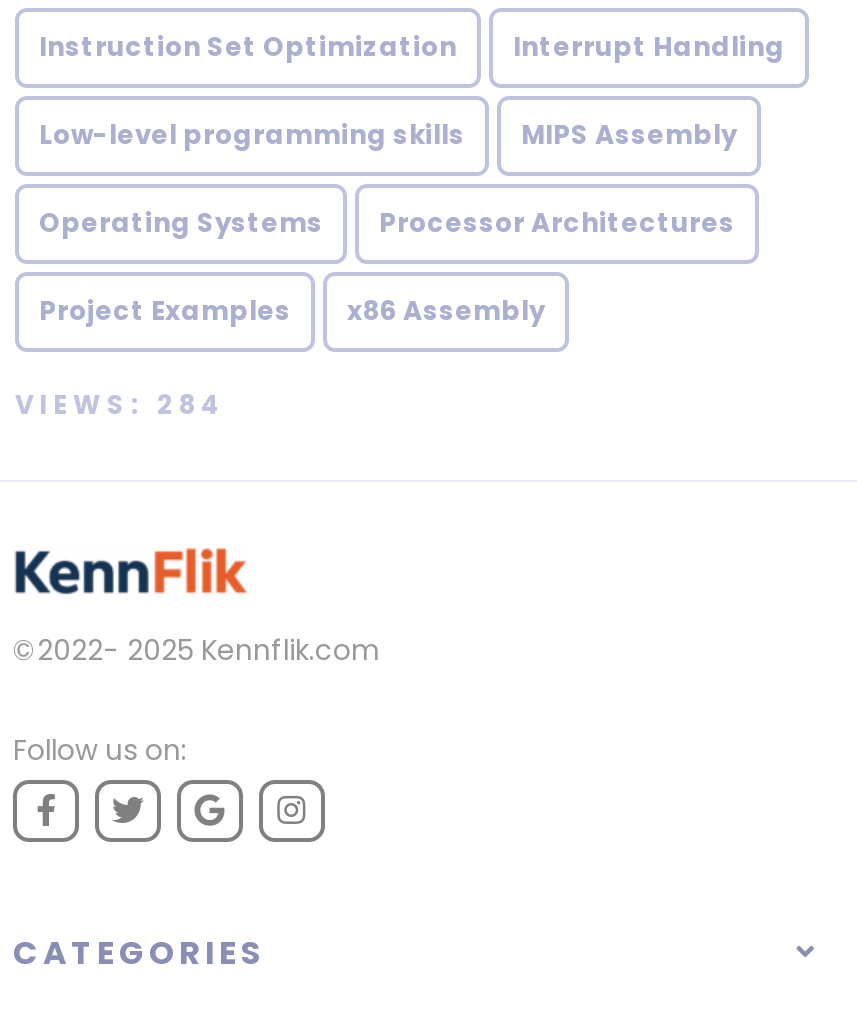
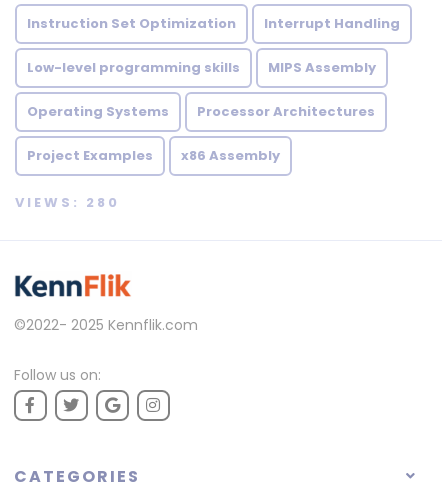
[15,386,227,424] VIEWS: 284 -> [15,193,120,212] VIEWS: 280

